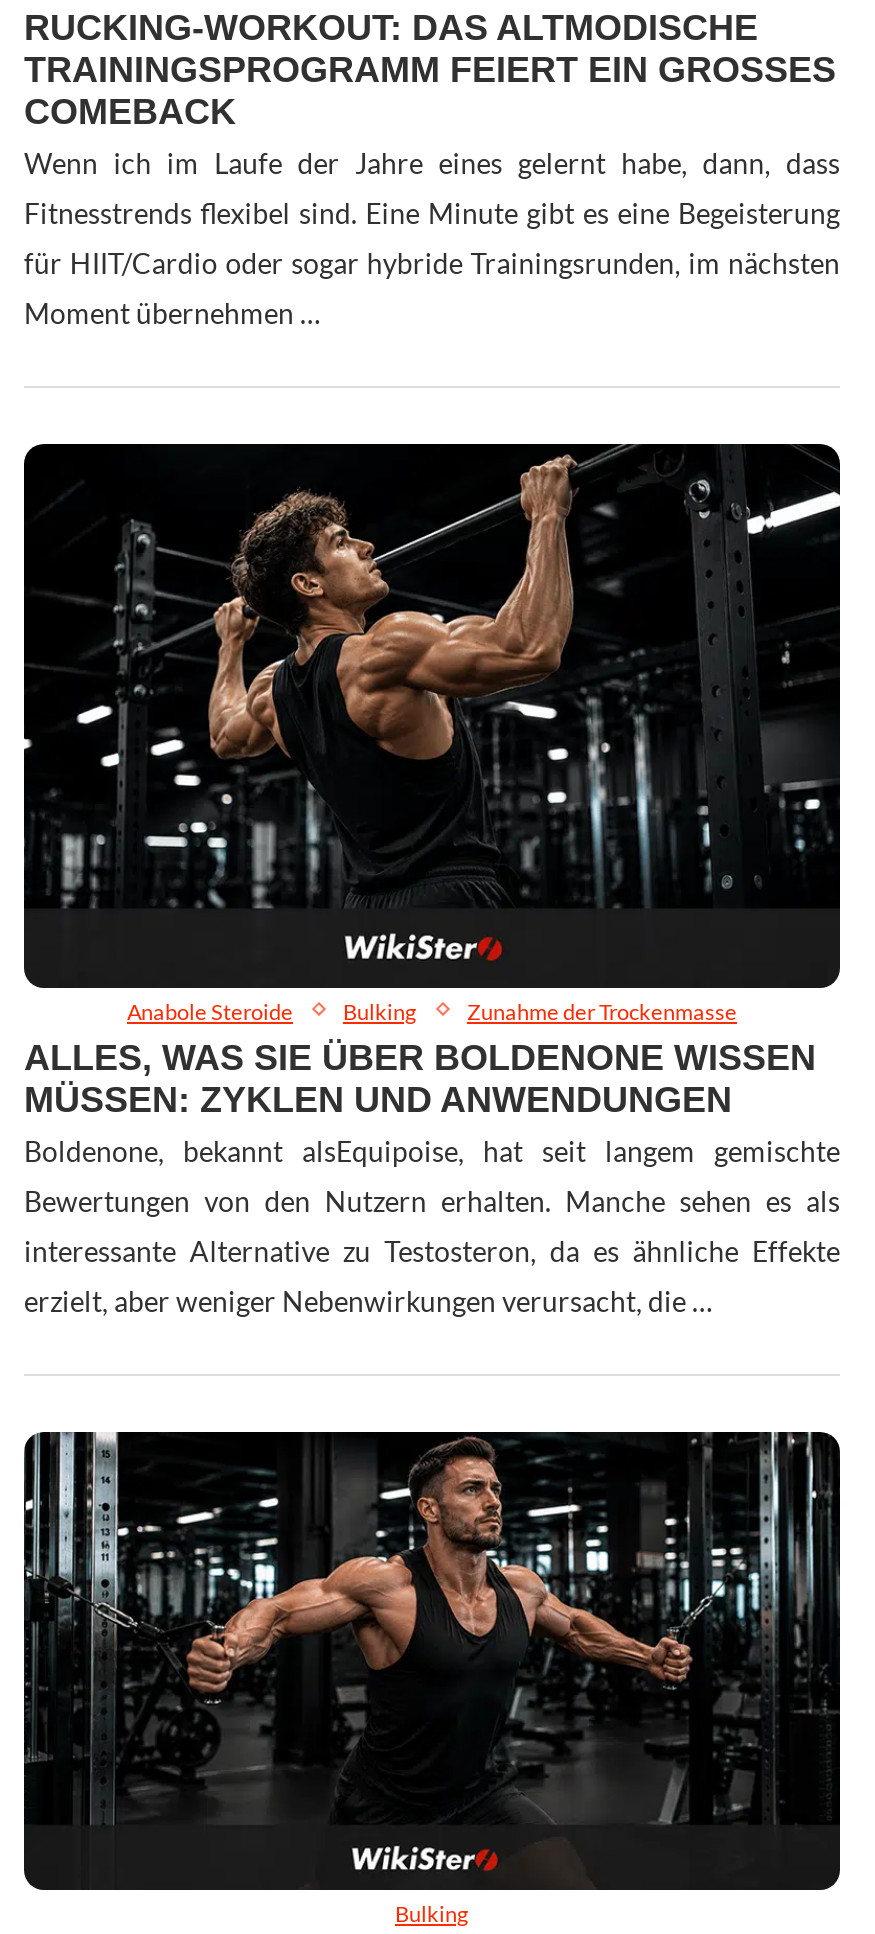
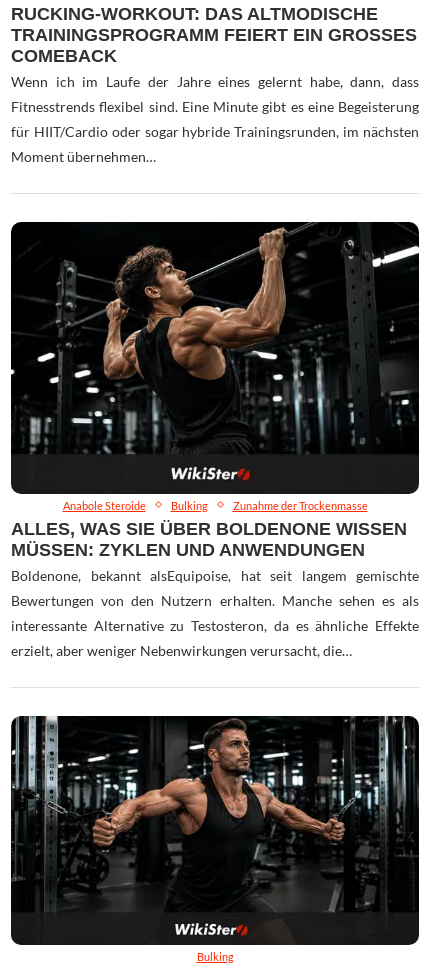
[24,295,320,329] Moment übernehmen … -> [11,148,156,165] Moment übernehmen…
[24,1283,712,1317] erzielt, aber weniger Nebenwirkungen verursacht, die … -> [11,642,352,659] erzielt, aber weniger Nebenwirkungen verursacht, die…

